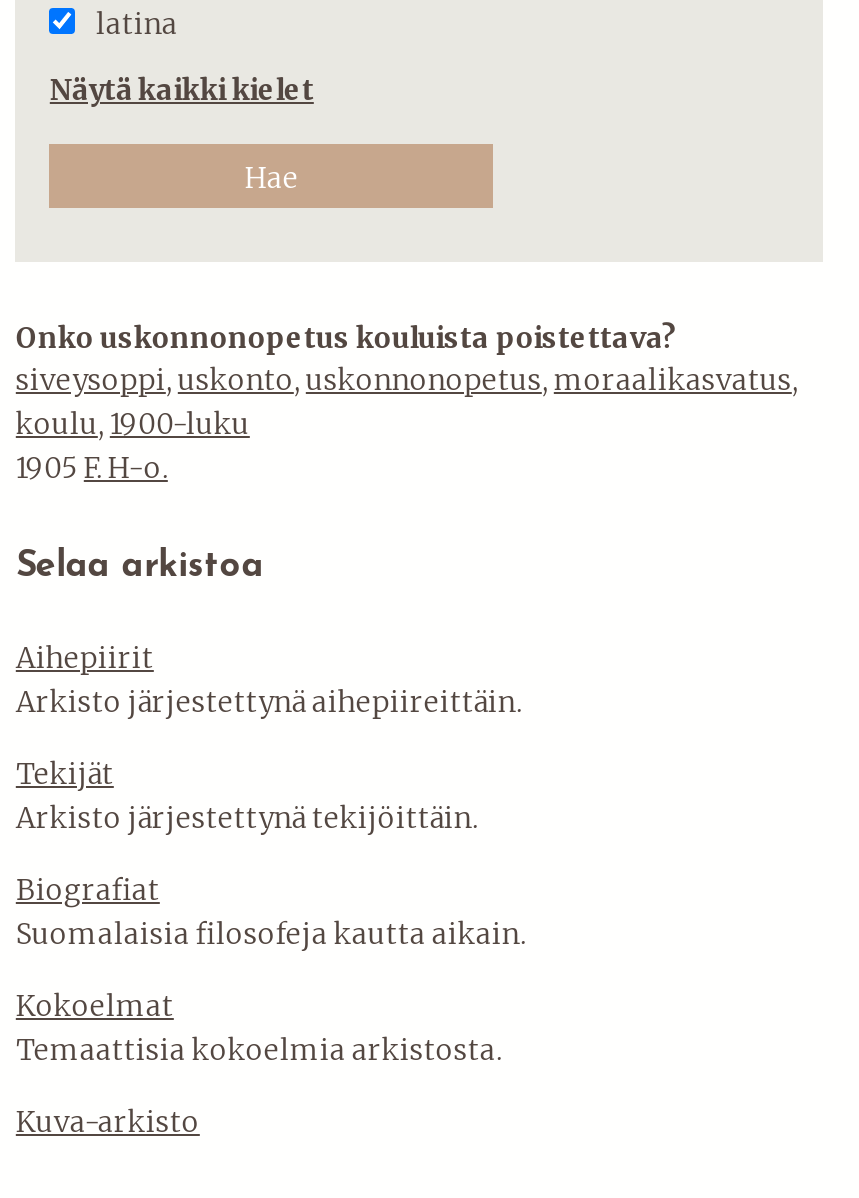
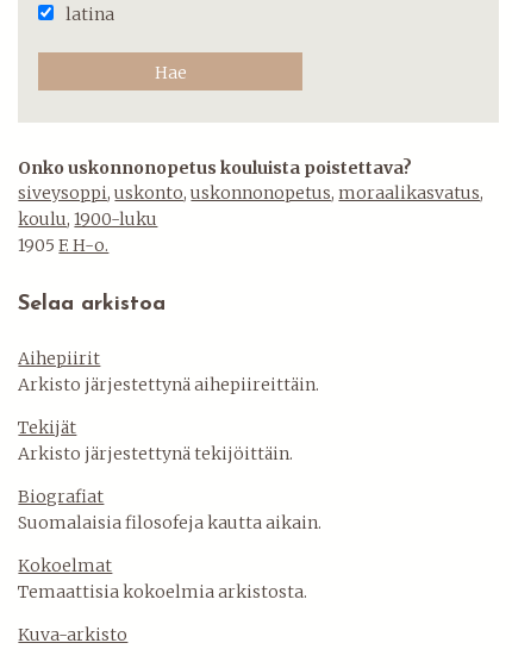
[50,72,314,108] Näytä kaikki kielet -> none

